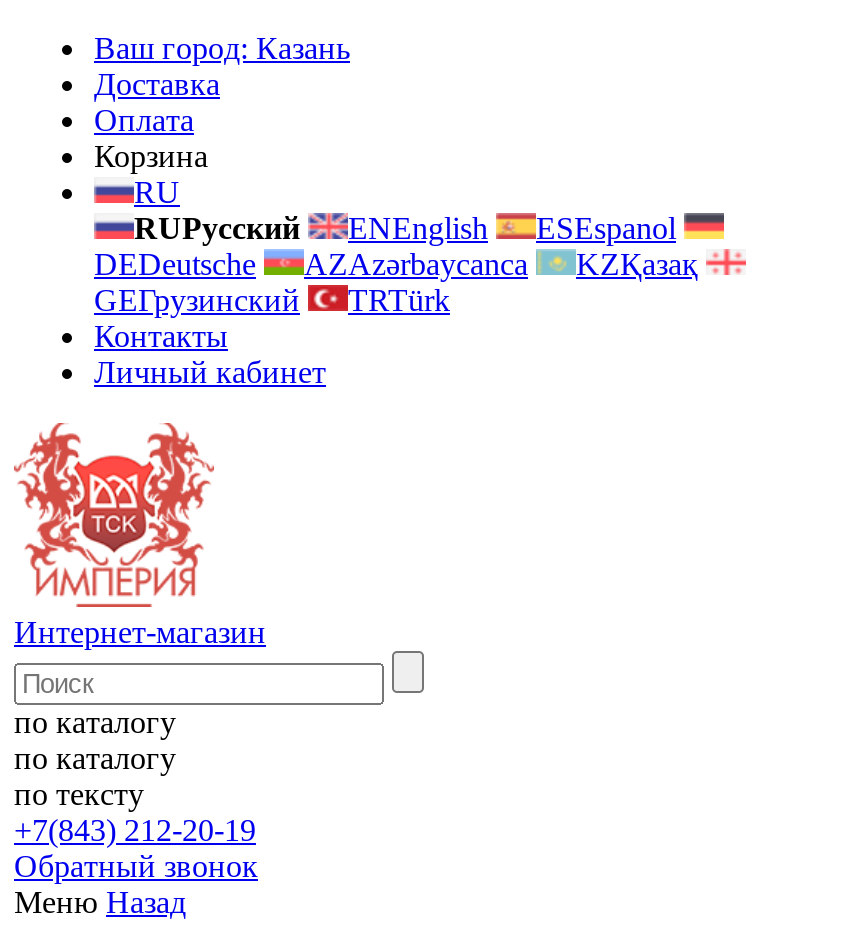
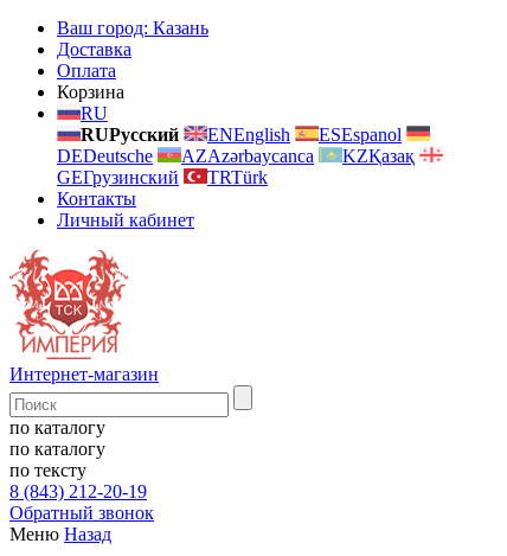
[14,813,256,847] +7(843) 212-20-19 -> [9,481,147,501] 8 (843) 212-20-19

